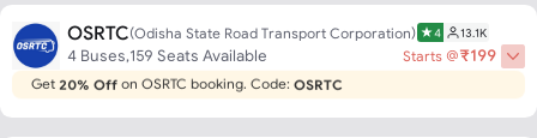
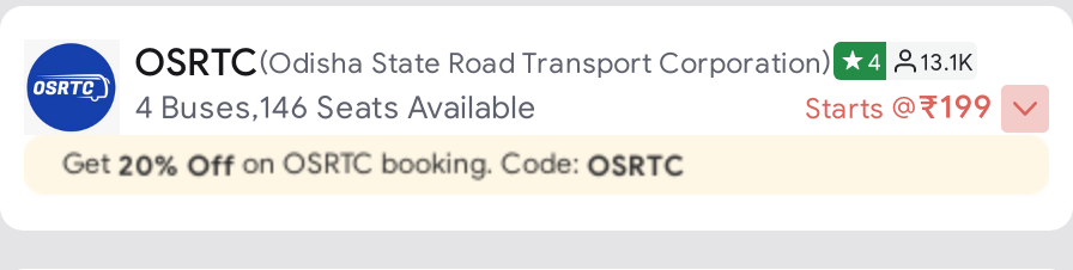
[67,47,267,65] 4 Buses,159 Seats Available -> [134,90,536,126] 4 Buses,146 Seats Available

